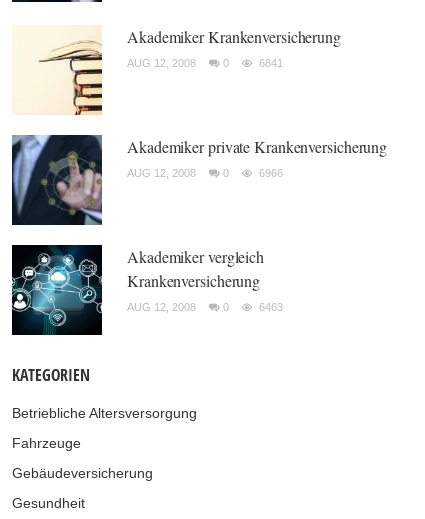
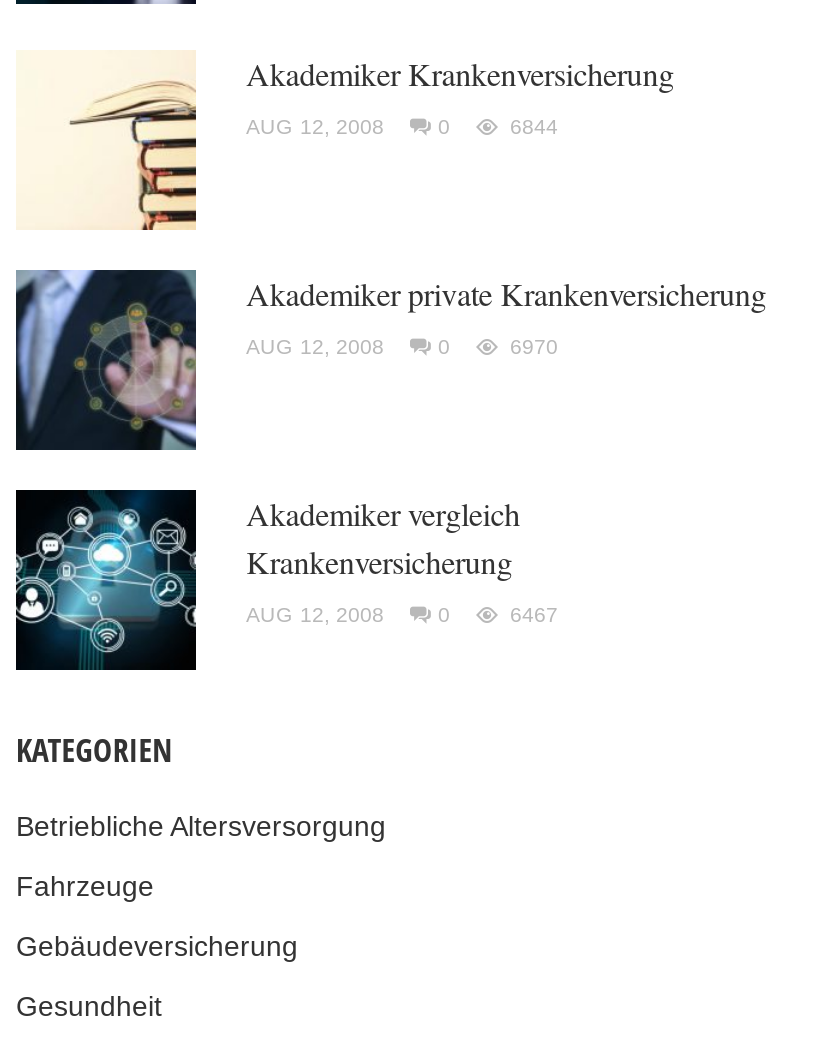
[259,57,283,69] 6841 -> [510,114,558,138] 6844
[259,167,283,179] 6966 -> [510,334,558,358] 6970
[259,301,283,313] 6463 -> [510,602,558,626] 6467

